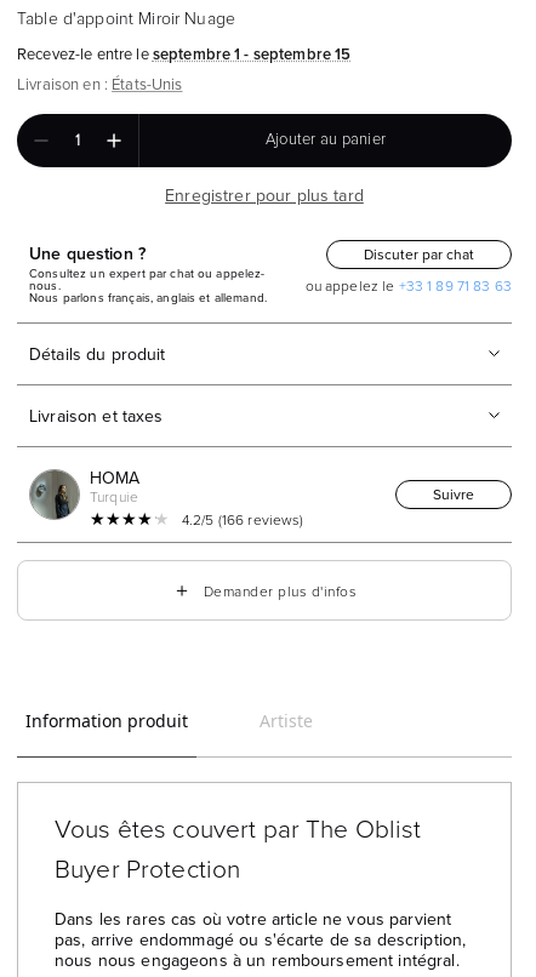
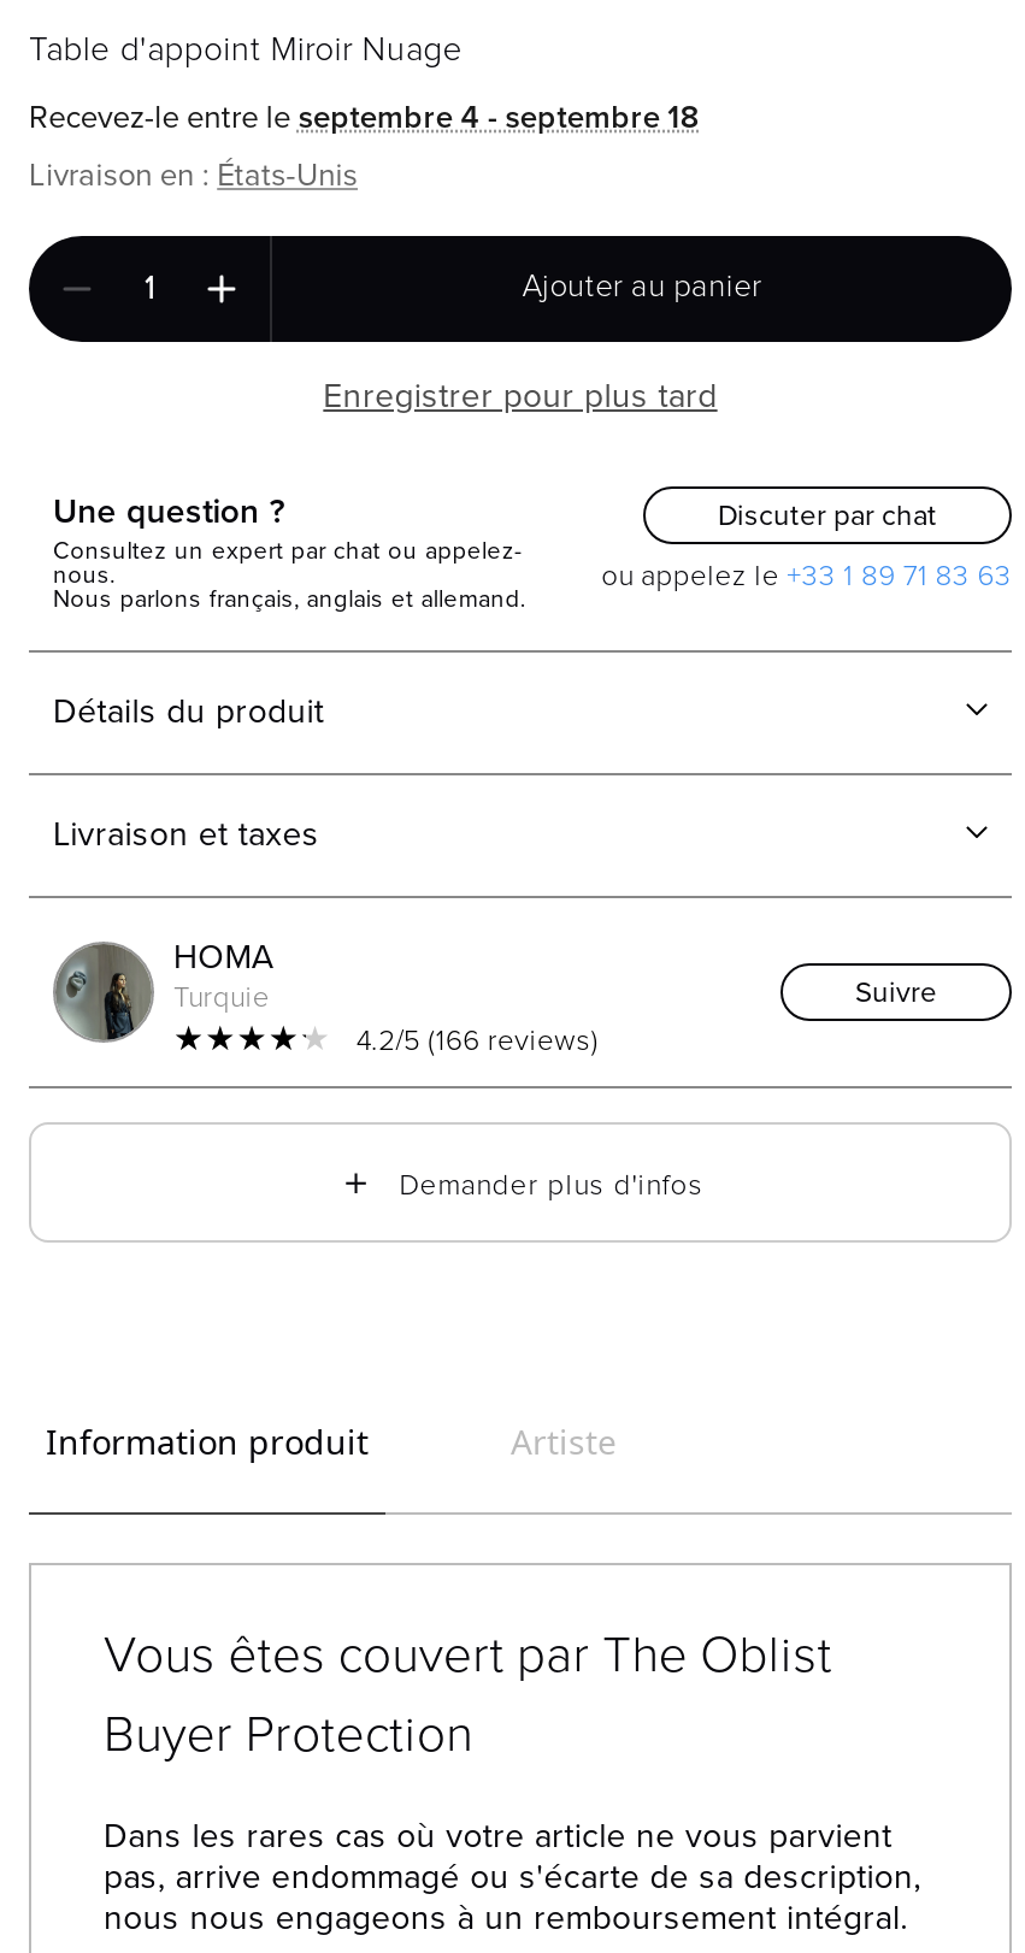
[17,43,351,66] Recevez-le entre le septembre 1 - septembre 15 -> [29,94,700,140] Recevez-le entre le septembre 4 - septembre 18

